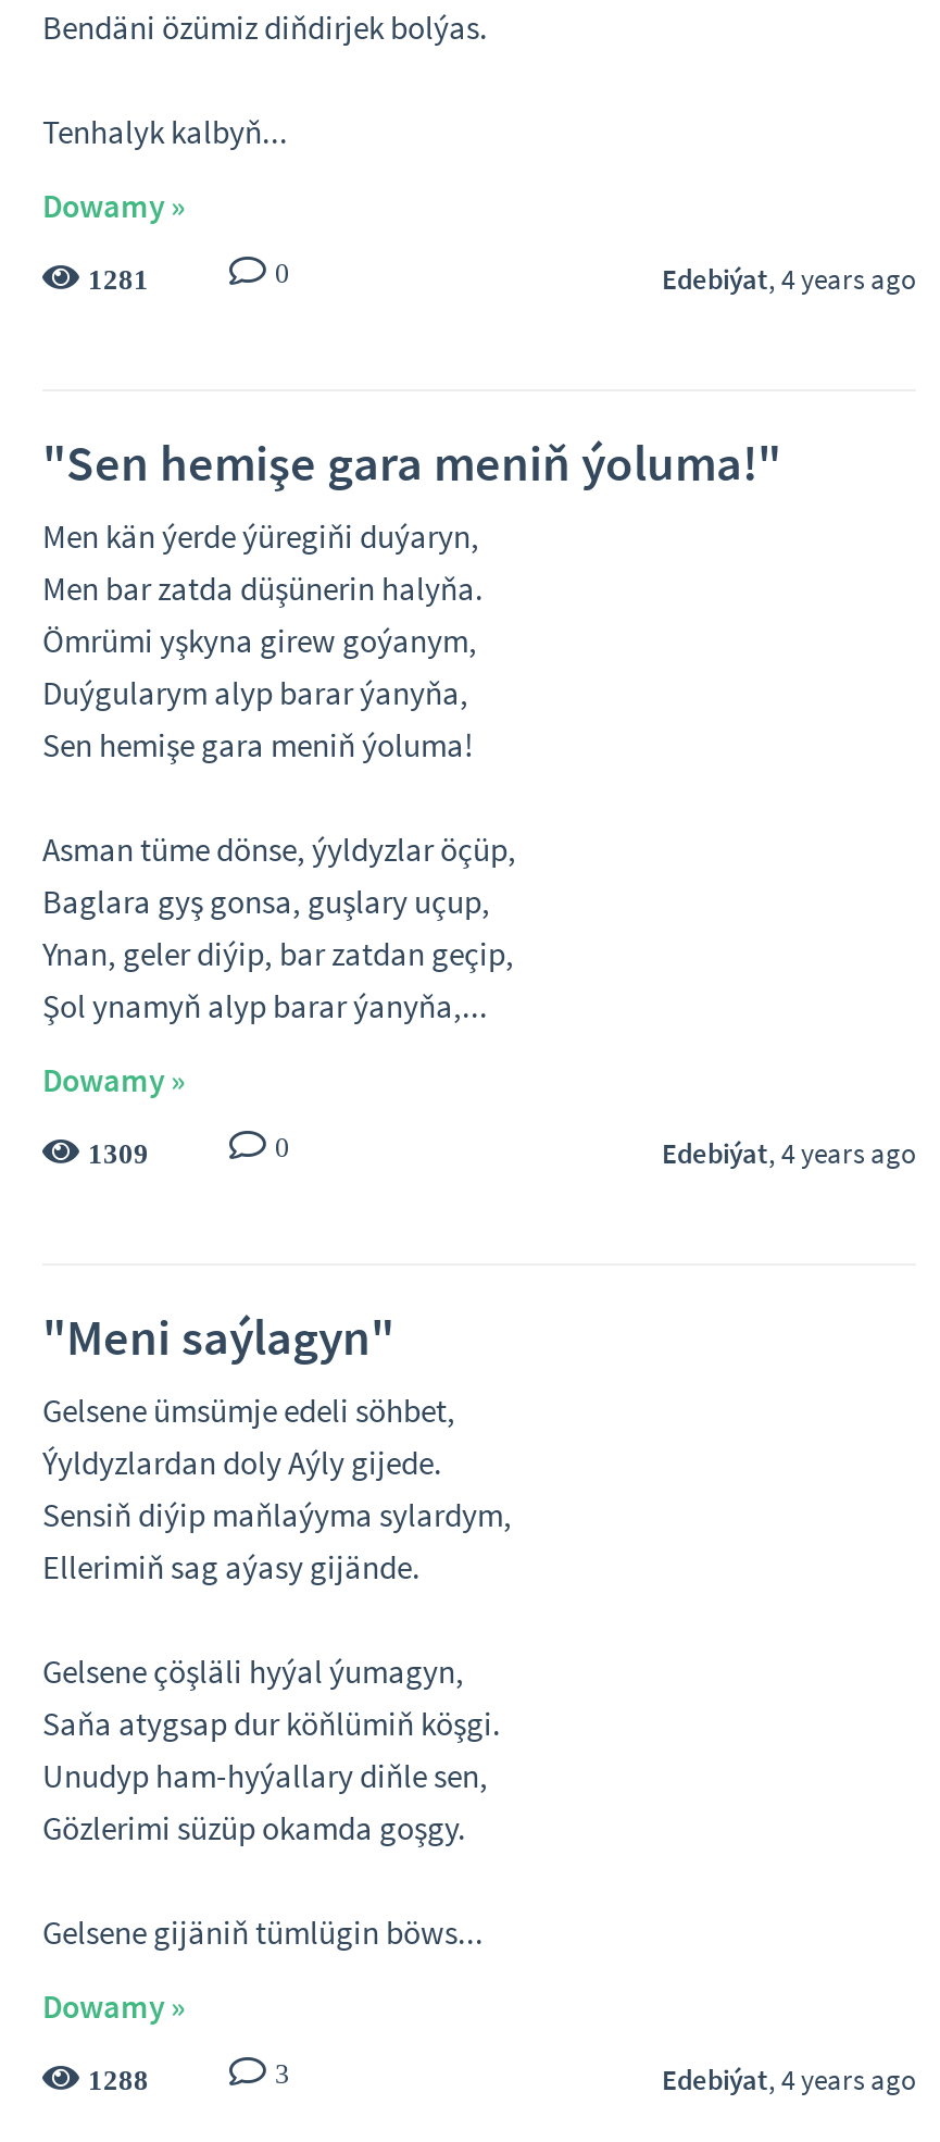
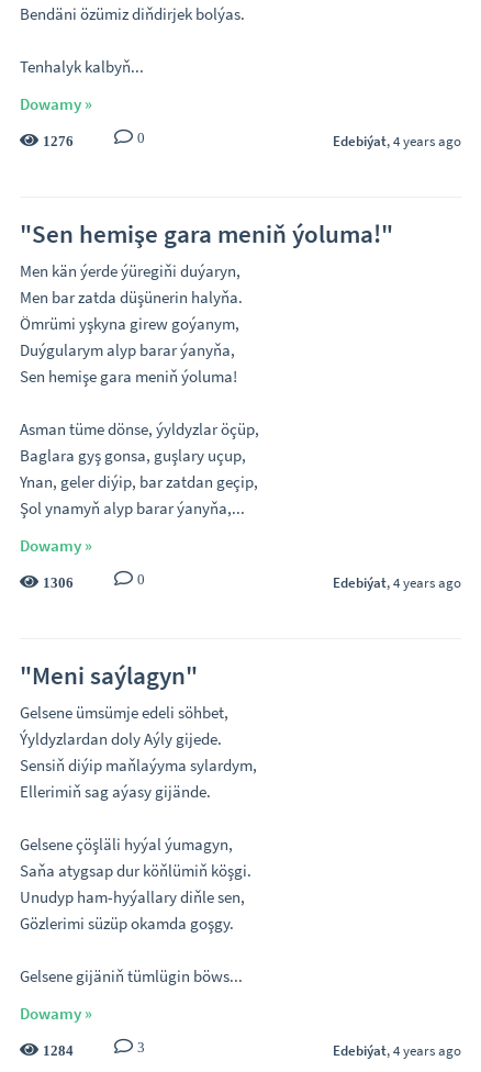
[88,265,149,294] 1281 -> [43,134,74,148] 1276
[88,1140,149,1168] 1309 -> [43,576,74,590] 1306
[88,2066,149,2094] 1288 -> [43,1043,74,1058] 1284

